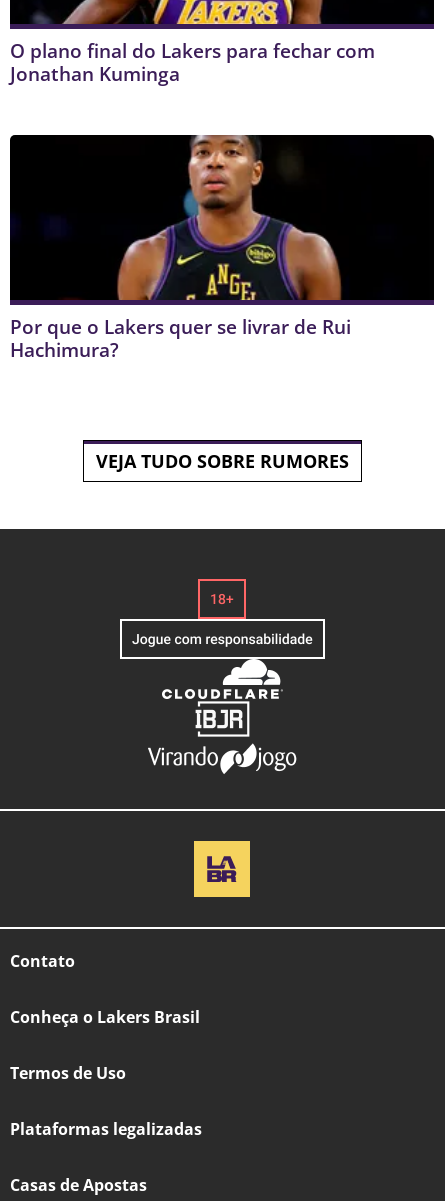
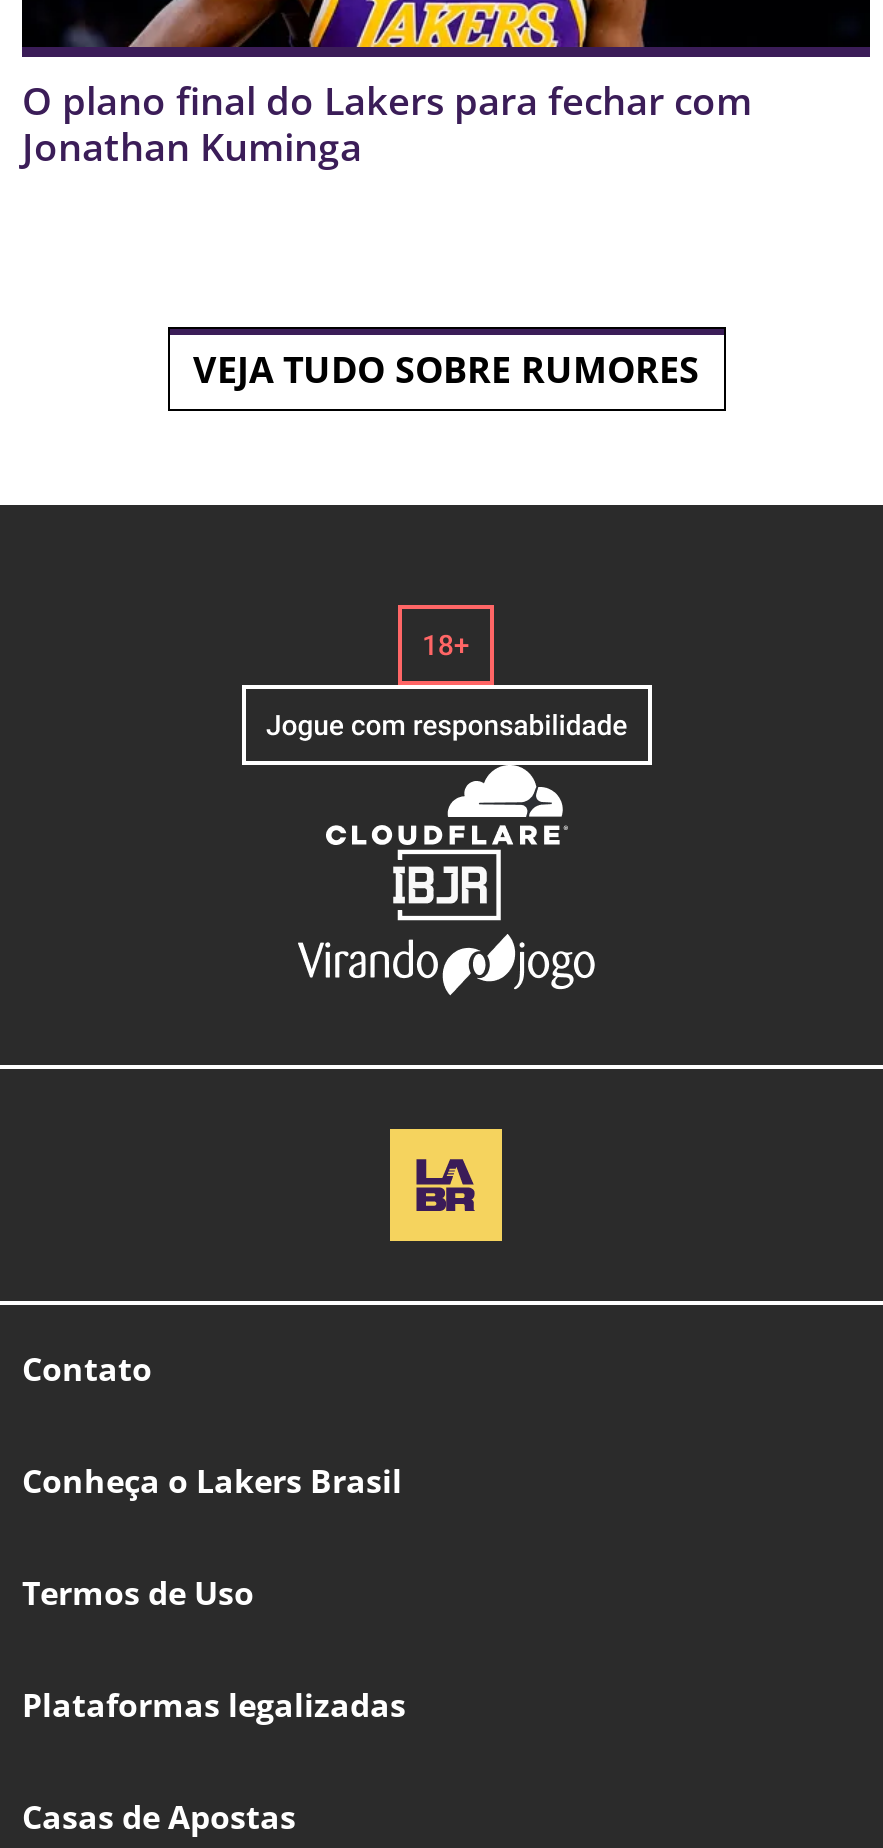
[10,134,434,363] [image] | Por que o Lakers quer se livrar de Rui | Hachimura? -> none

